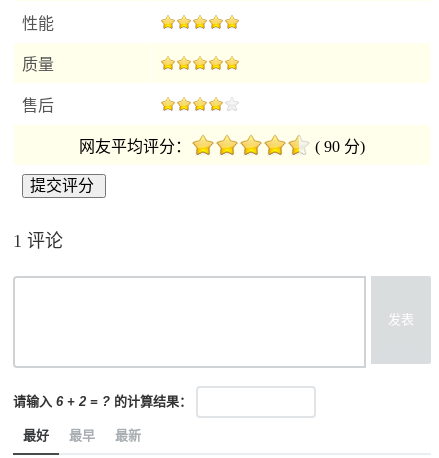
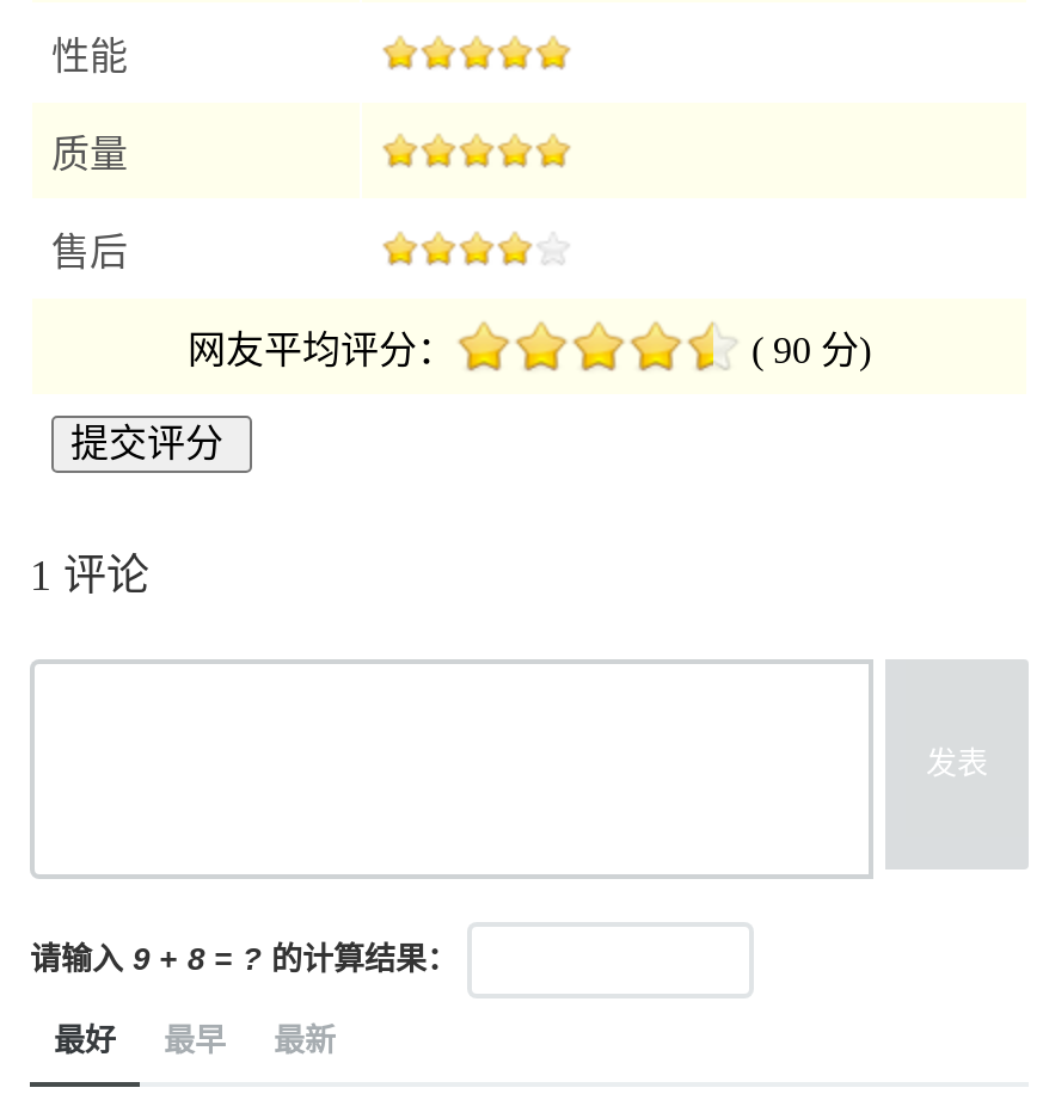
[13,394,192,409] 请输入6 + 2 = ?的计算结果： -> [30,942,458,978] 请输入9 + 8 = ?的计算结果：

